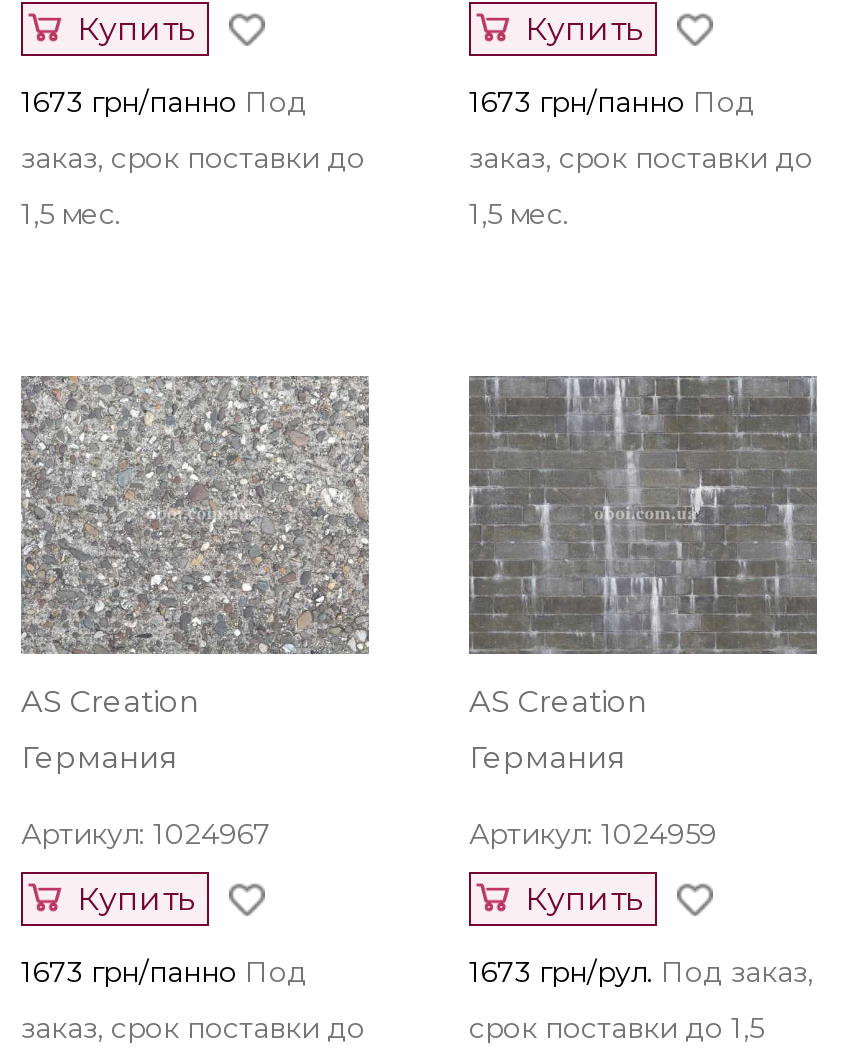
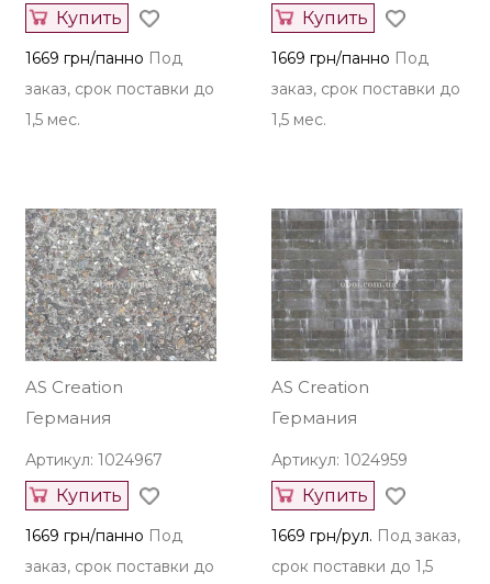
[21,85,307,121] 1673 грн/панно Под -> [25,49,182,69] 1669 грн/панно Под
[469,85,755,121] 1673 грн/панно Под -> [271,49,428,69] 1669 грн/панно Под
[21,955,307,991] 1673 грн/панно Под -> [25,526,182,546] 1669 грн/панно Под
[469,955,813,991] 1673 грн/рул. Под заказ, -> [271,526,460,546] 1669 грн/рул. Под заказ,

